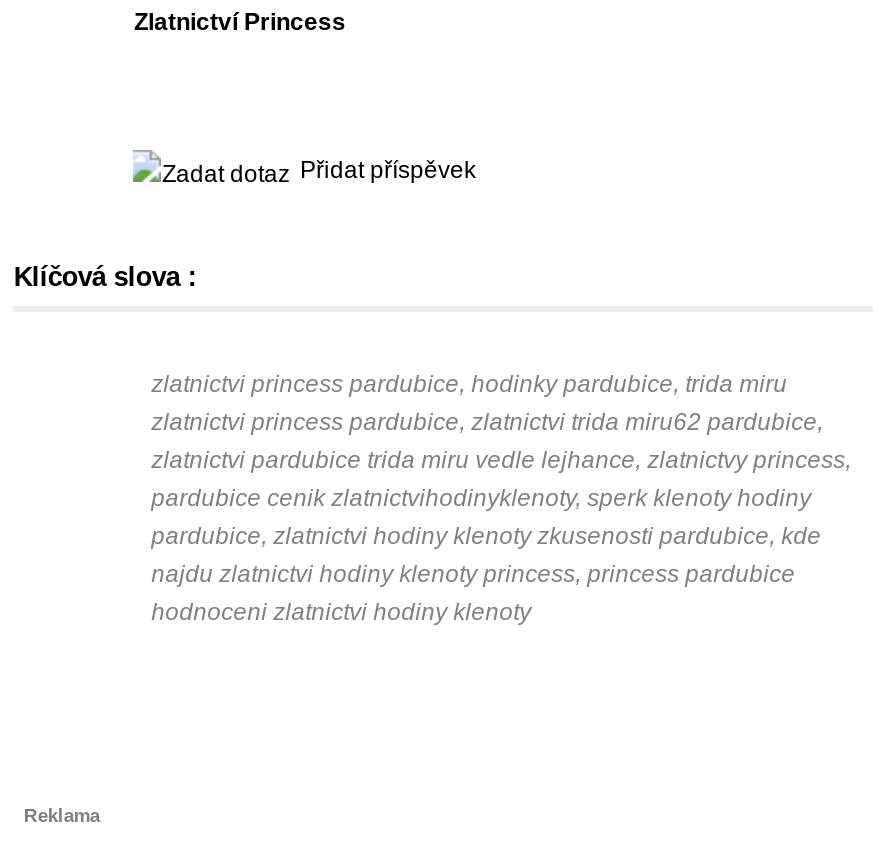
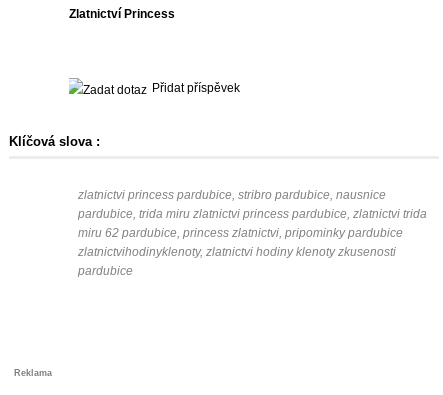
[151,371,851,627] zlatnictvi princess pardubice, hodinky pardubice, trida miru | zlatnictvi princess pardubice, zlatnictvi trida miru62 pardubice, | zlatnictvi pardubice trida miru vedle lejhance, zlatnictvy princess, | pardubice cenik zlatnictvihodinyklenoty, sperk klenoty hodiny | pardubice, zlatnictvi hodiny klenoty zkusenosti pardubice, kde | najdu zlatnictvi hodiny klenoty princess, princess pardubice | hodnoceni zlatnictvi hodiny klenoty -> [78,188,427,278] zlatnictvi princess pardubice, stribro pardubice, nausnice | pardubice, trida miru zlatnictvi princess pardubice, zlatnictvi trida | miru 62 pardubice, princess zlatnictvi, pripominky pardubice | zlatnictvihodinyklenoty, zlatnictvi hodiny klenoty zkusenosti | pardubice

